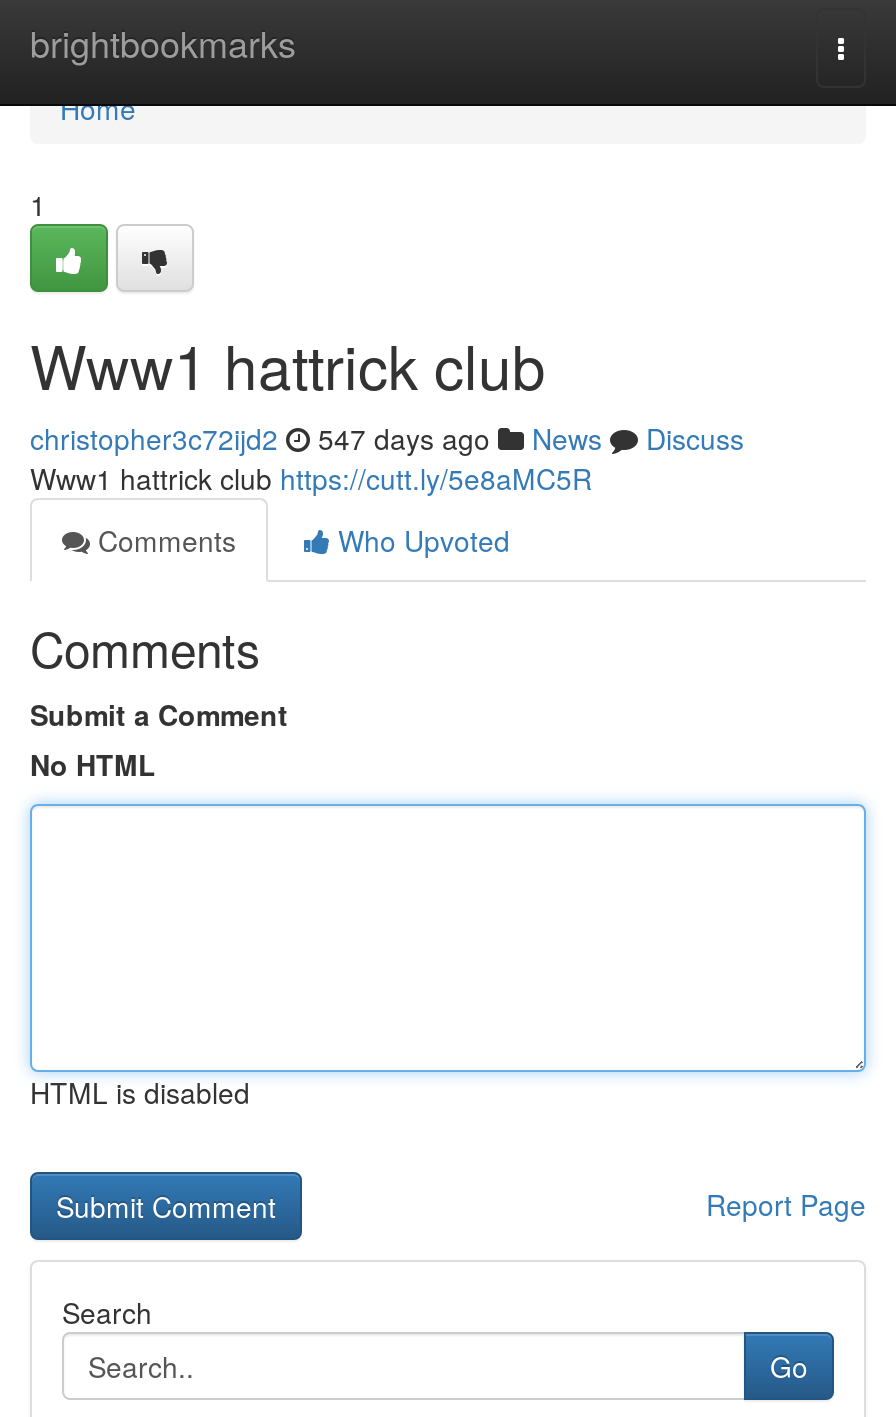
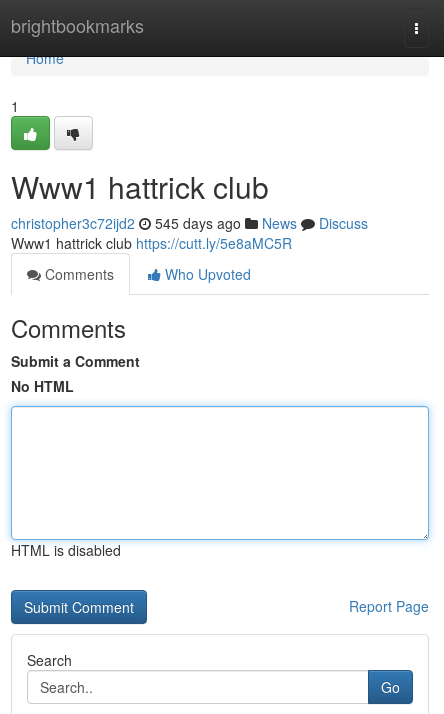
[30,418,744,458] christopher3c72ijd2 547 days ago News Discuss -> [11,213,368,233] christopher3c72ijd2 545 days ago News Discuss

